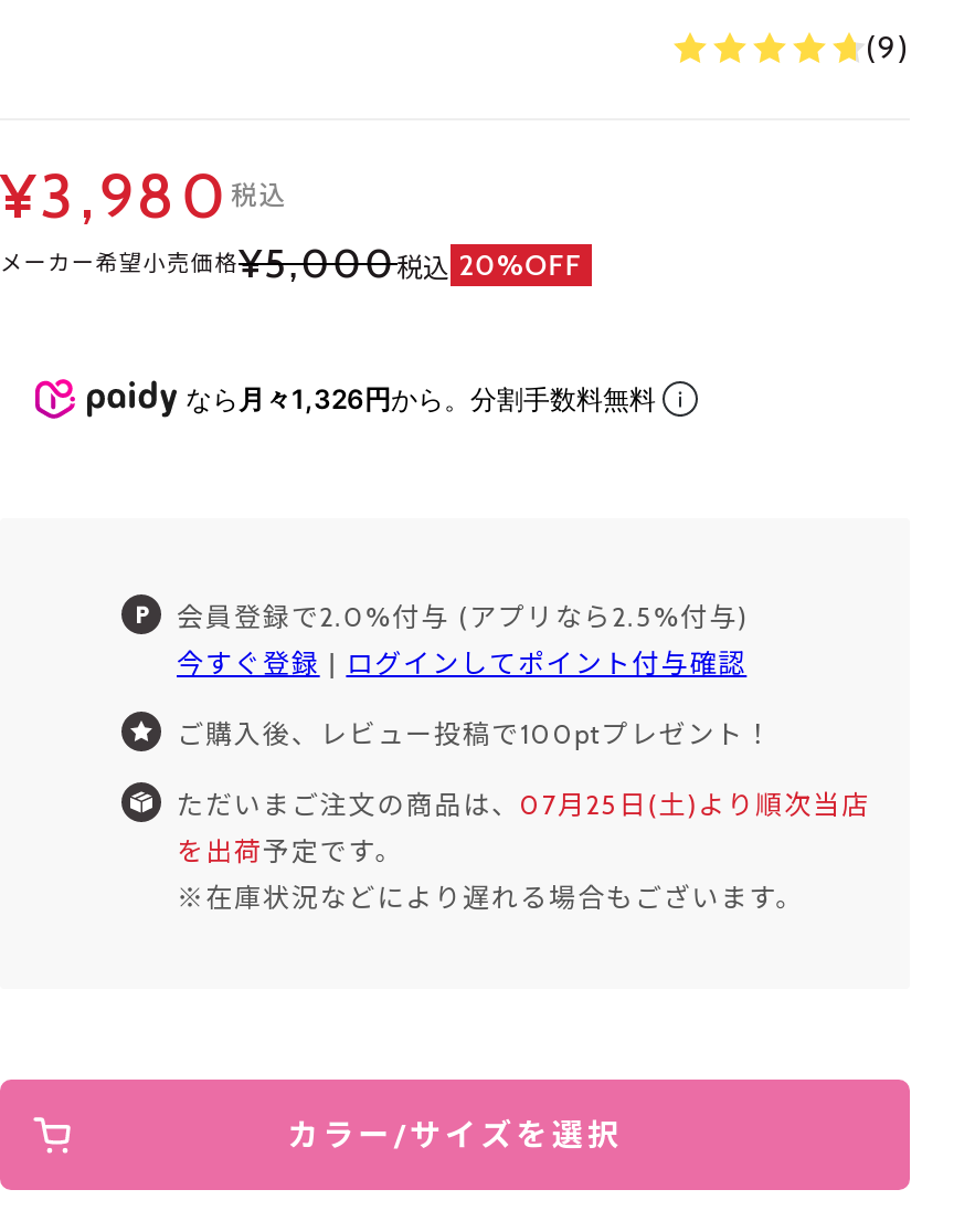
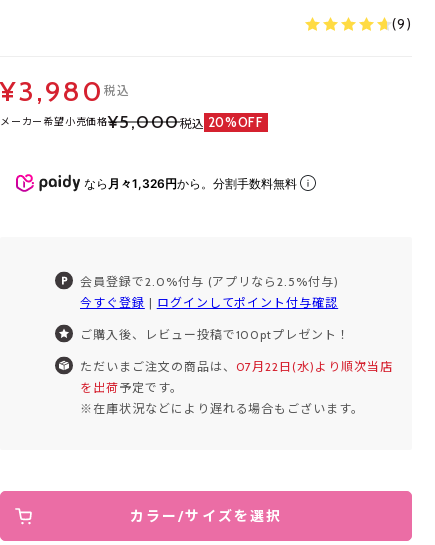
[177,789,870,822] ただいまご注文の商品は、07月25日(土)より順次当店 -> [80,359,393,374] ただいまご注文の商品は、07月22日(水)より順次当店

